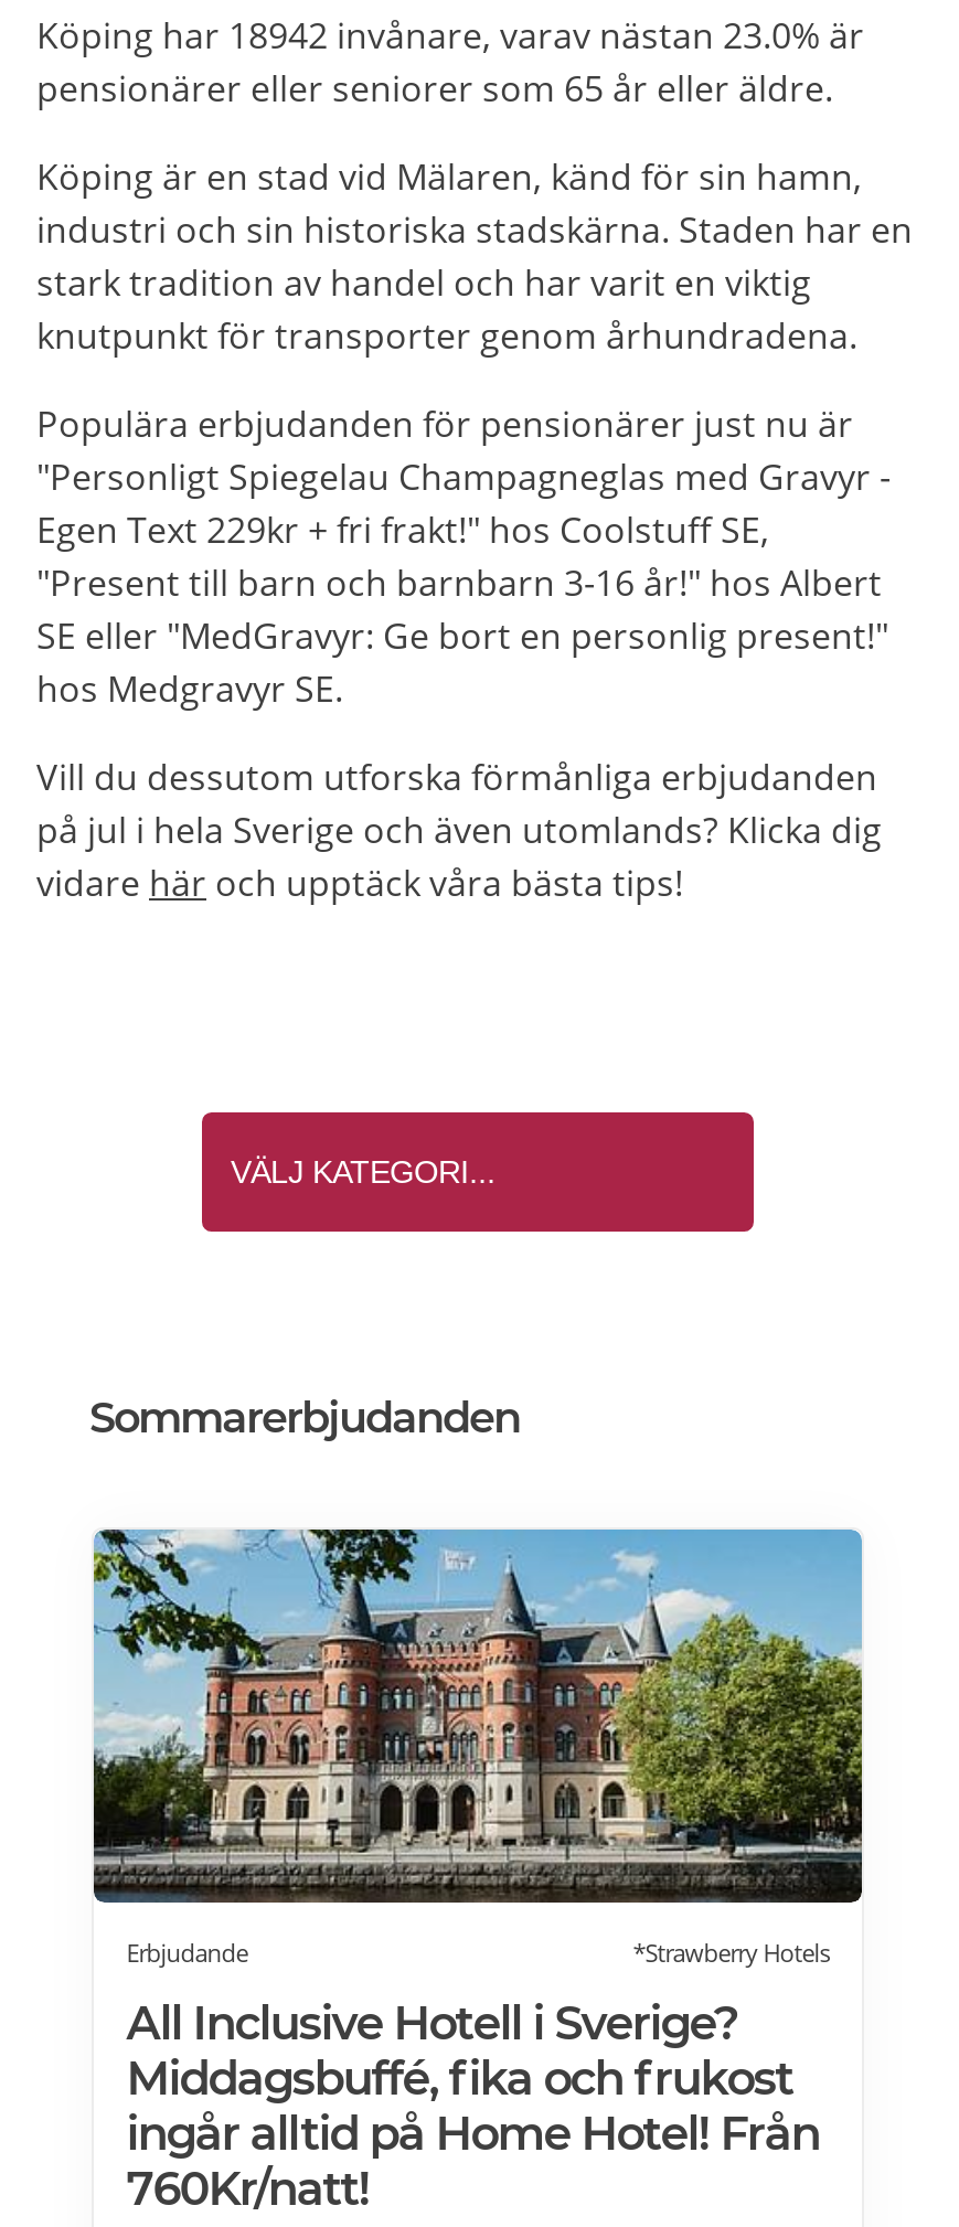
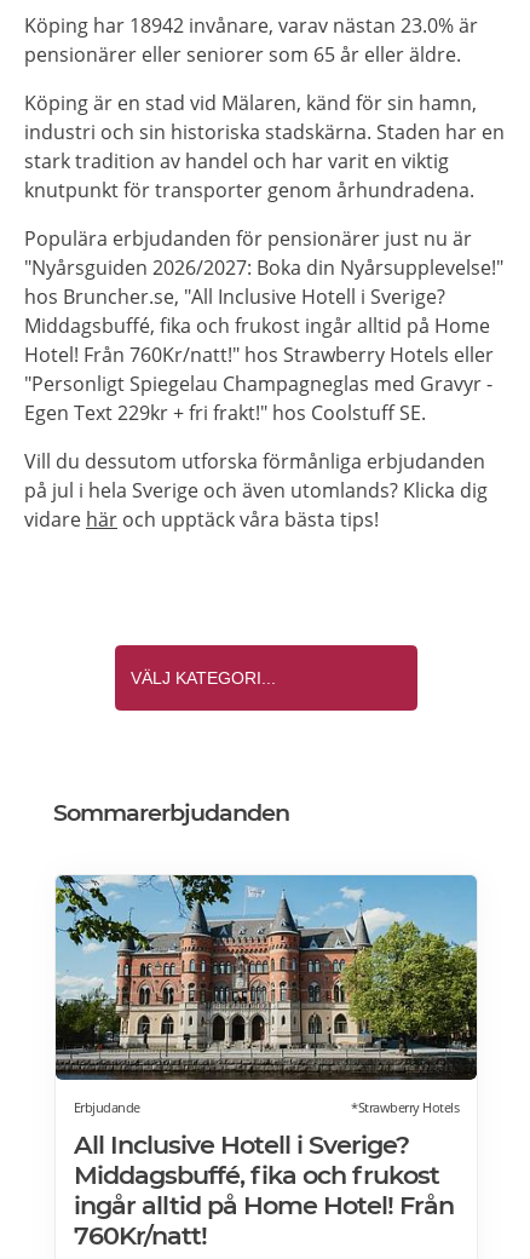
none -> [24,254,503,368] "Nyårsguiden 2026/2027: Boka din Nyårsupplevelse!" | hos Bruncher.se, "All Inclusive Hotell i Sverige? | Middagsbuffé, fika och frukost ingår alltid på Home | Hotel! Från 760Kr/natt!" hos Strawberry Hotels eller
moved [36,451,891,500] -> [24,370,492,397]: "Personligt Spiegelau Champagneglas med Gravyr -
[36,504,888,712] Egen Text 229kr + fri frakt!" hos Coolstuff SE, | "Present till barn och barnbarn 3-16 år!" hos Albert | SE eller "MedGravyr: Ge bort en personlig present!" | hos Medgravyr SE. -> [24,399,426,426] Egen Text 229kr + fri frakt!" hos Coolstuff SE.

